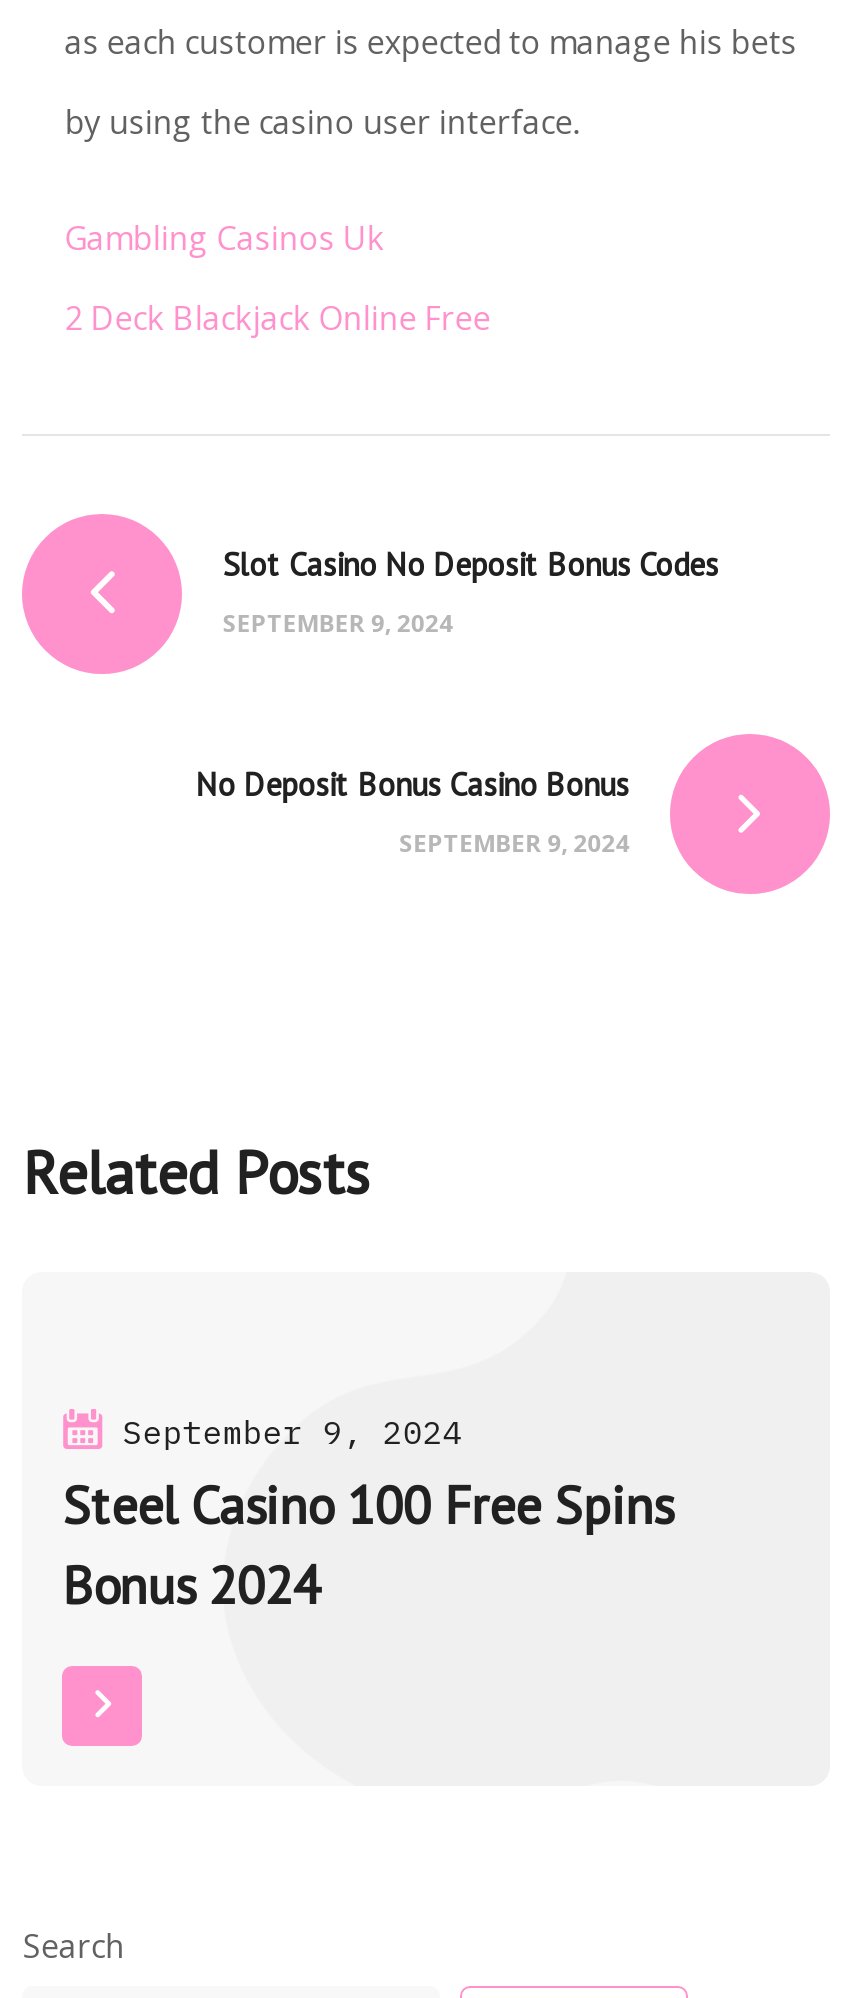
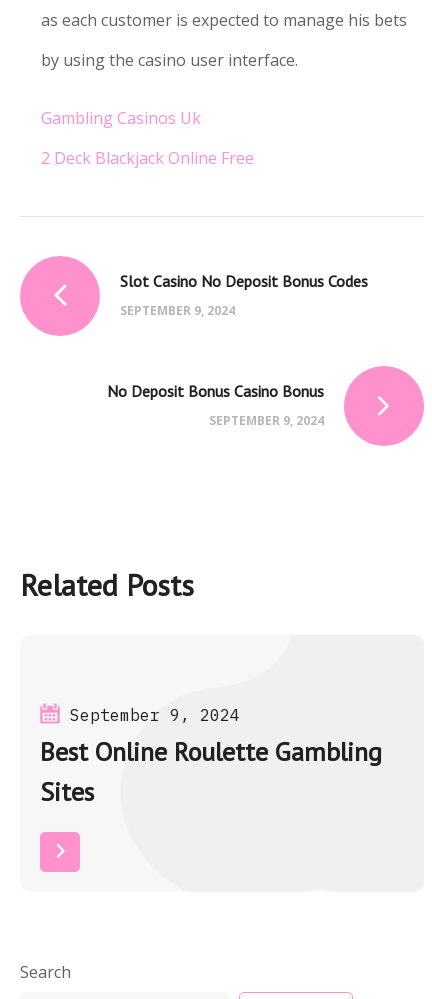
[63,1472,673,1618] Steel Casino 100 Free Spins | Bonus 2024 -> [40,735,382,808] Best Online Roulette Gambling | Sites

